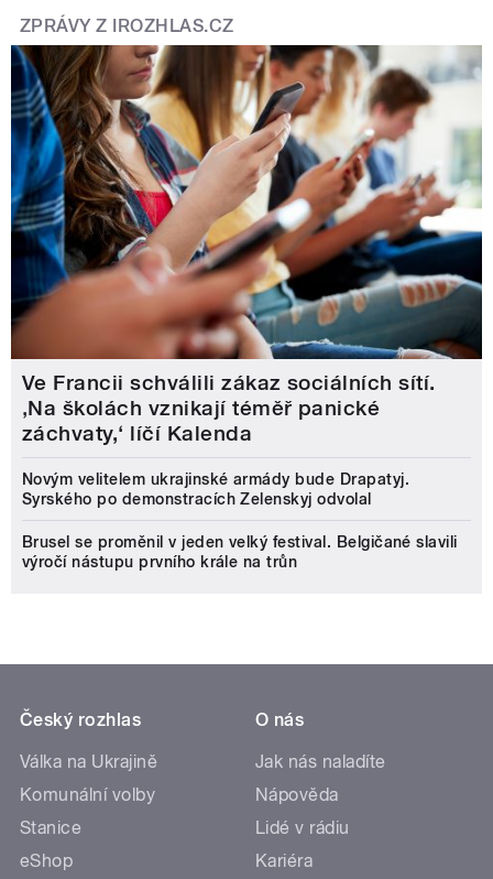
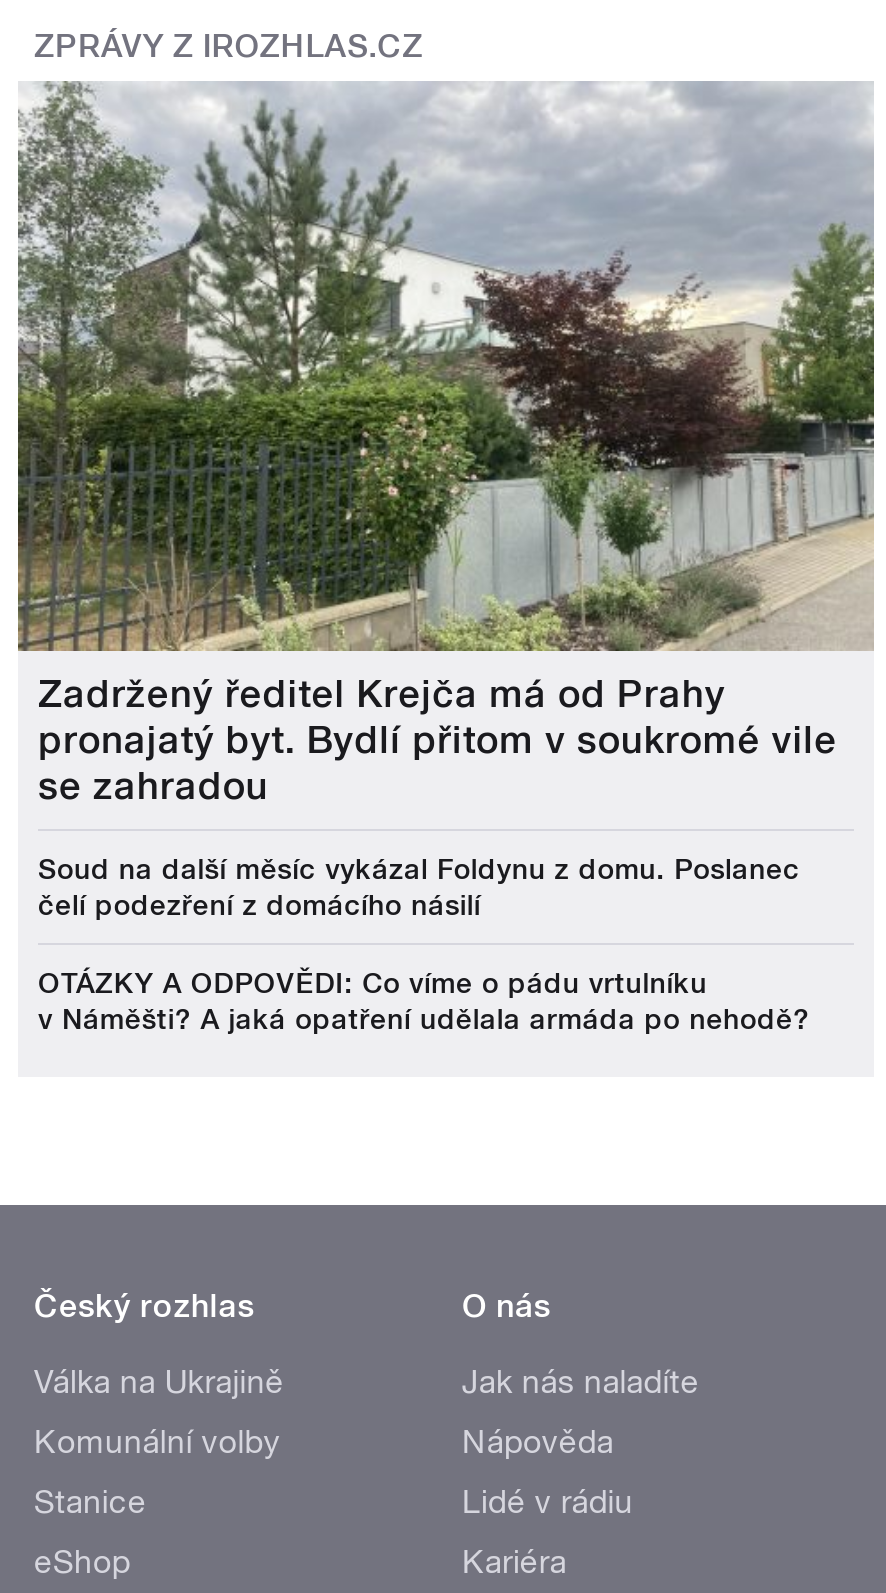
[10,44,483,446] [image] | Ve Francii schválili zákaz sociálních sítí. | ‚Na školách vznikají téměř panické | záchvaty,‘ líčí Kalenda -> [16,81,876,809] [image] | Zadržený ředitel Krejča má od Prahy | pronajatý byt. Bydlí přitom v soukromé vile | se zahradou
[22,470,409,508] Novým velitelem ukrajinské armády bude Drapatyj. | Syrského po demonstracích Zelenskyj odvolal -> [38,853,800,921] Soud na další měsíc vykázal Foldynu z domu. Poslanec | čelí podezření z domácího násilí
[22,533,458,571] Brusel se proměnil v jeden velký festival. Belgičané slavili | výročí nástupu prvního krále na trůn -> [38,967,810,1035] OTÁZKY A ODPOVĚDI: Co víme o pádu vrtulníku | v Náměšti? A jaká opatření udělala armáda po nehodě?

